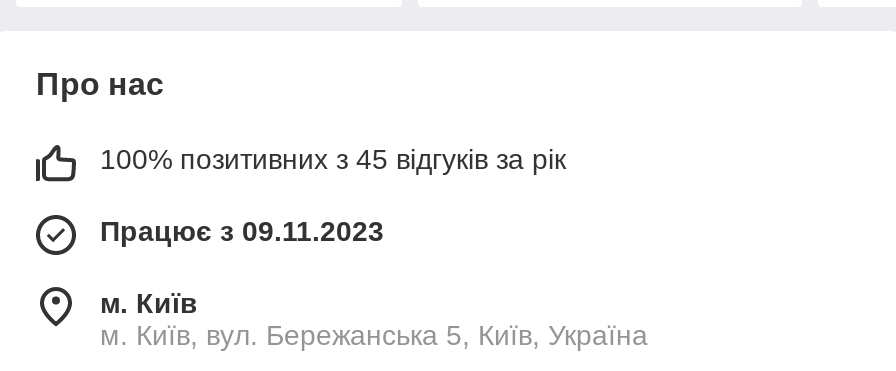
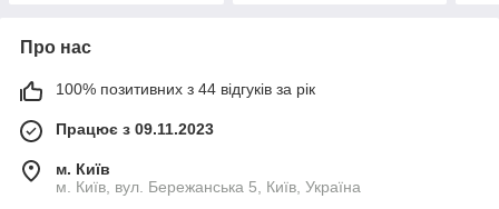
[100,143,566,175] 100% позитивних з 45 відгуків за рік -> [56,80,315,98] 100% позитивних з 44 відгуків за рік

